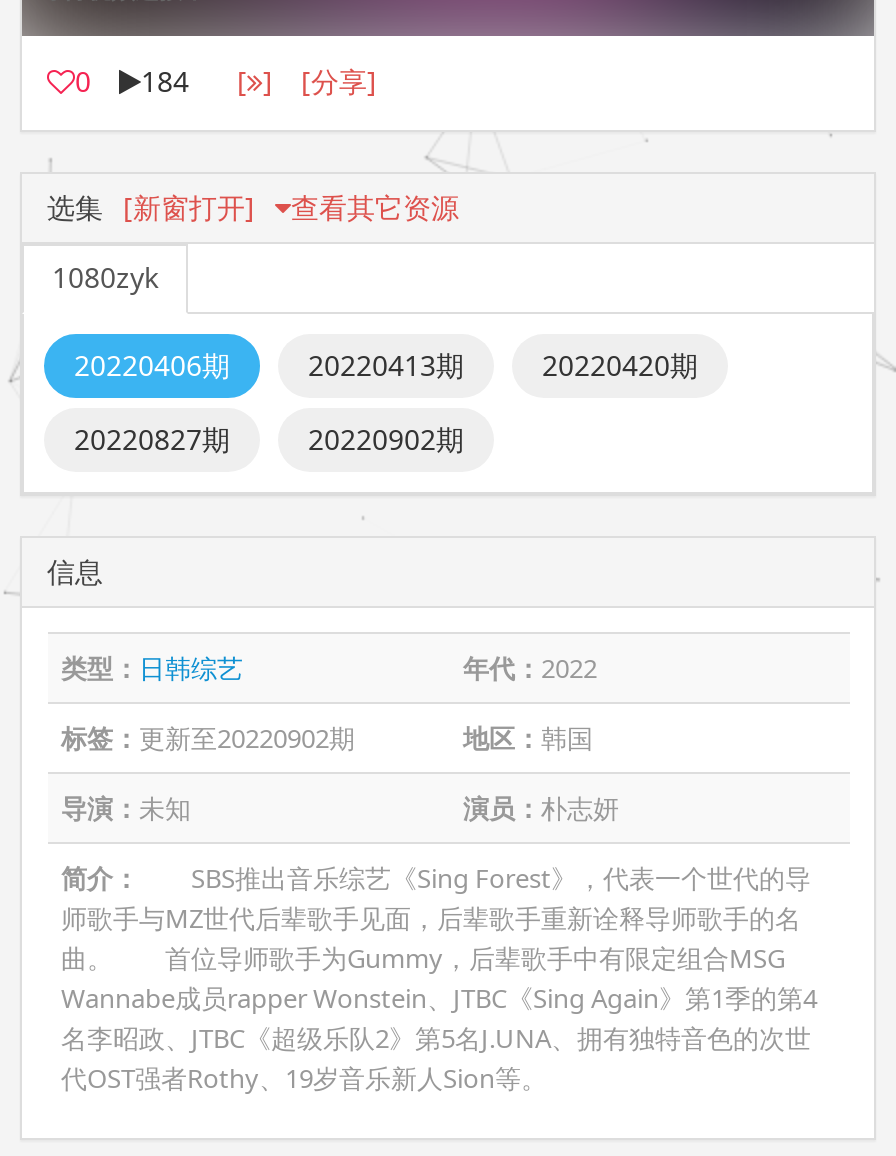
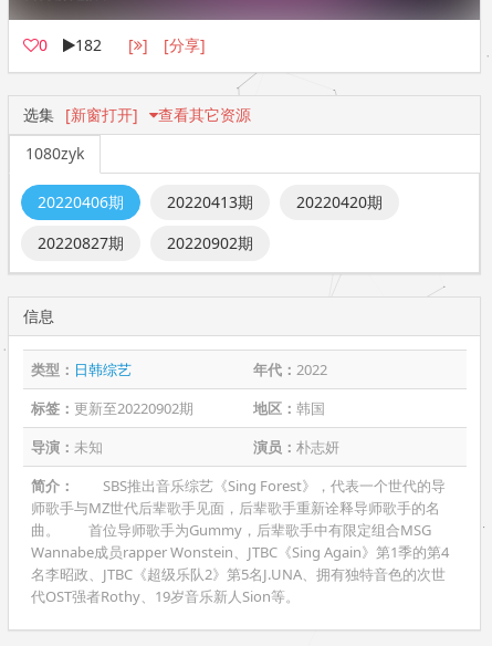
[141,62,189,100] 184 -> [75,34,101,55] 182

